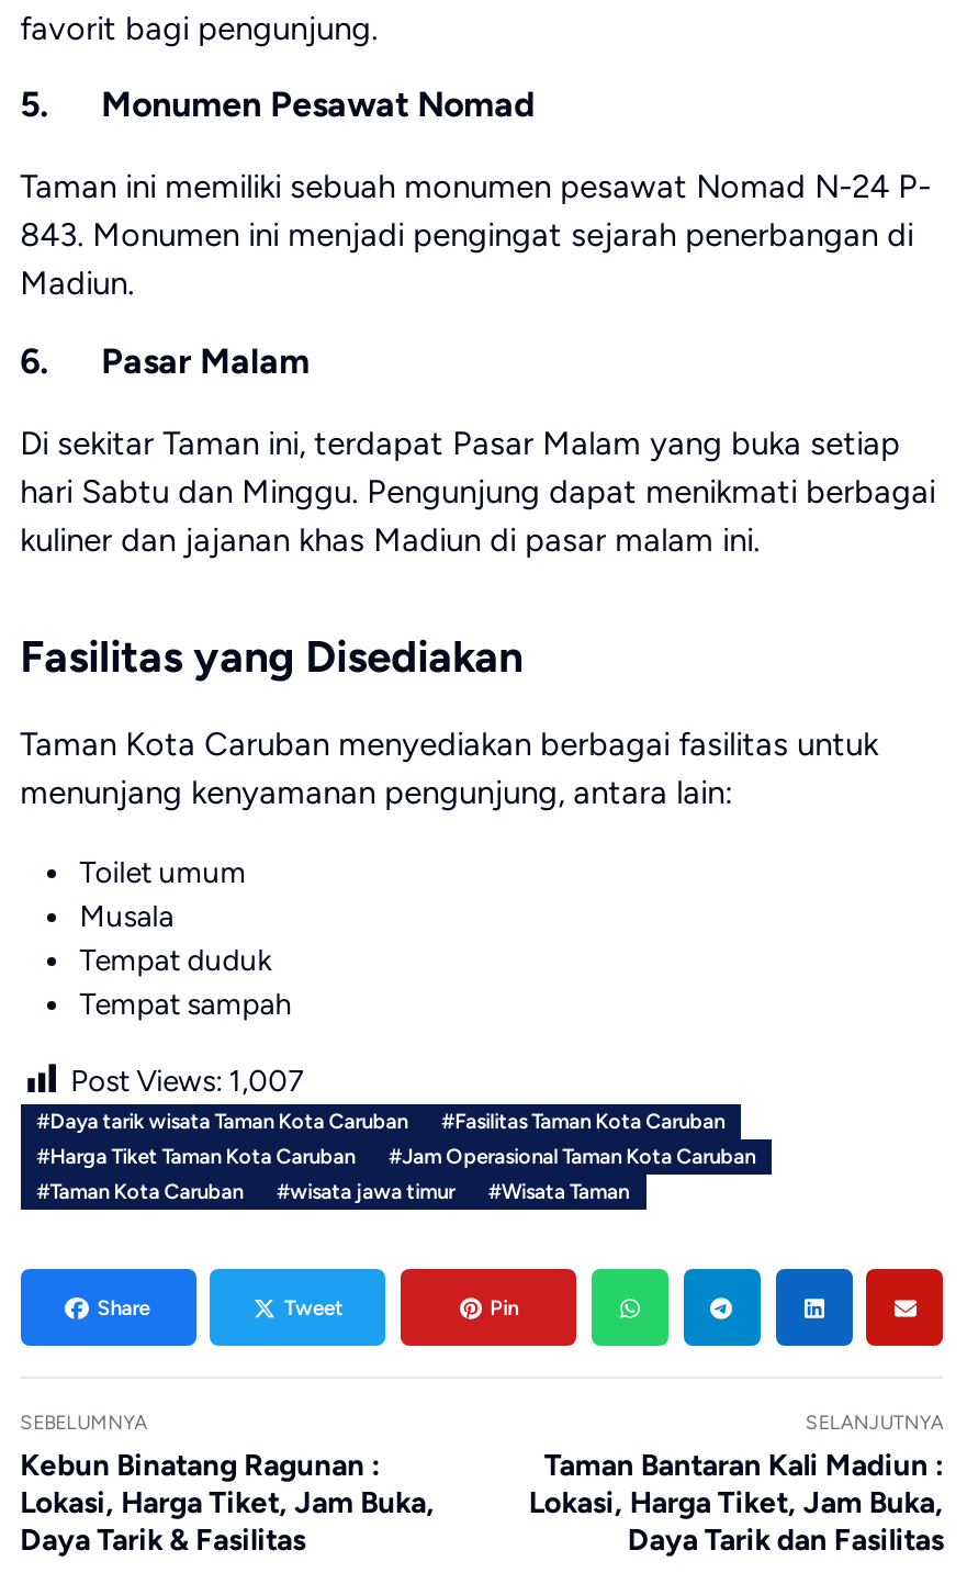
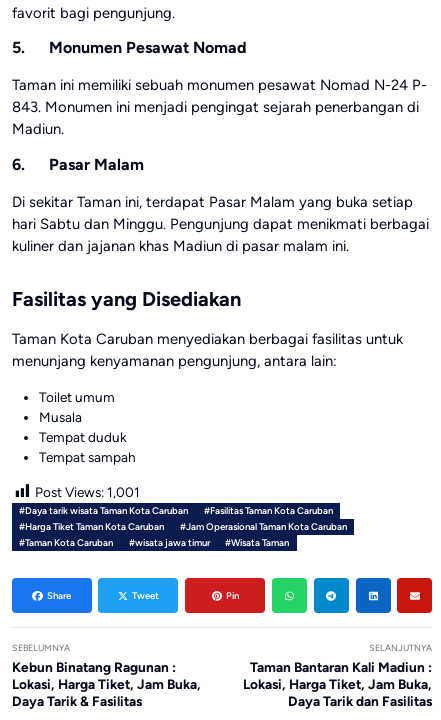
[70,1062,303,1097] Post Views: 1,007 -> [35,484,140,500] Post Views: 1,001

